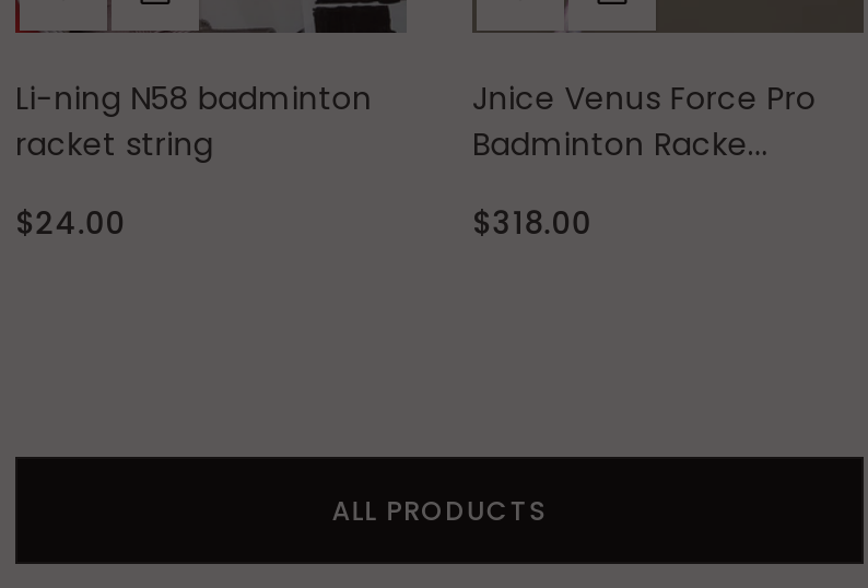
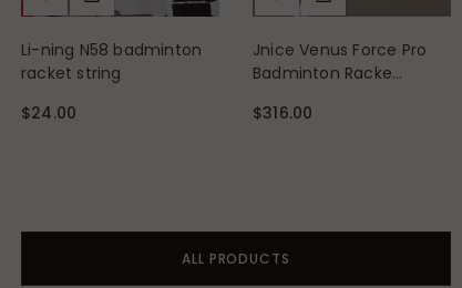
[472,201,591,245] $318.00 -> [253,102,313,124] $316.00

